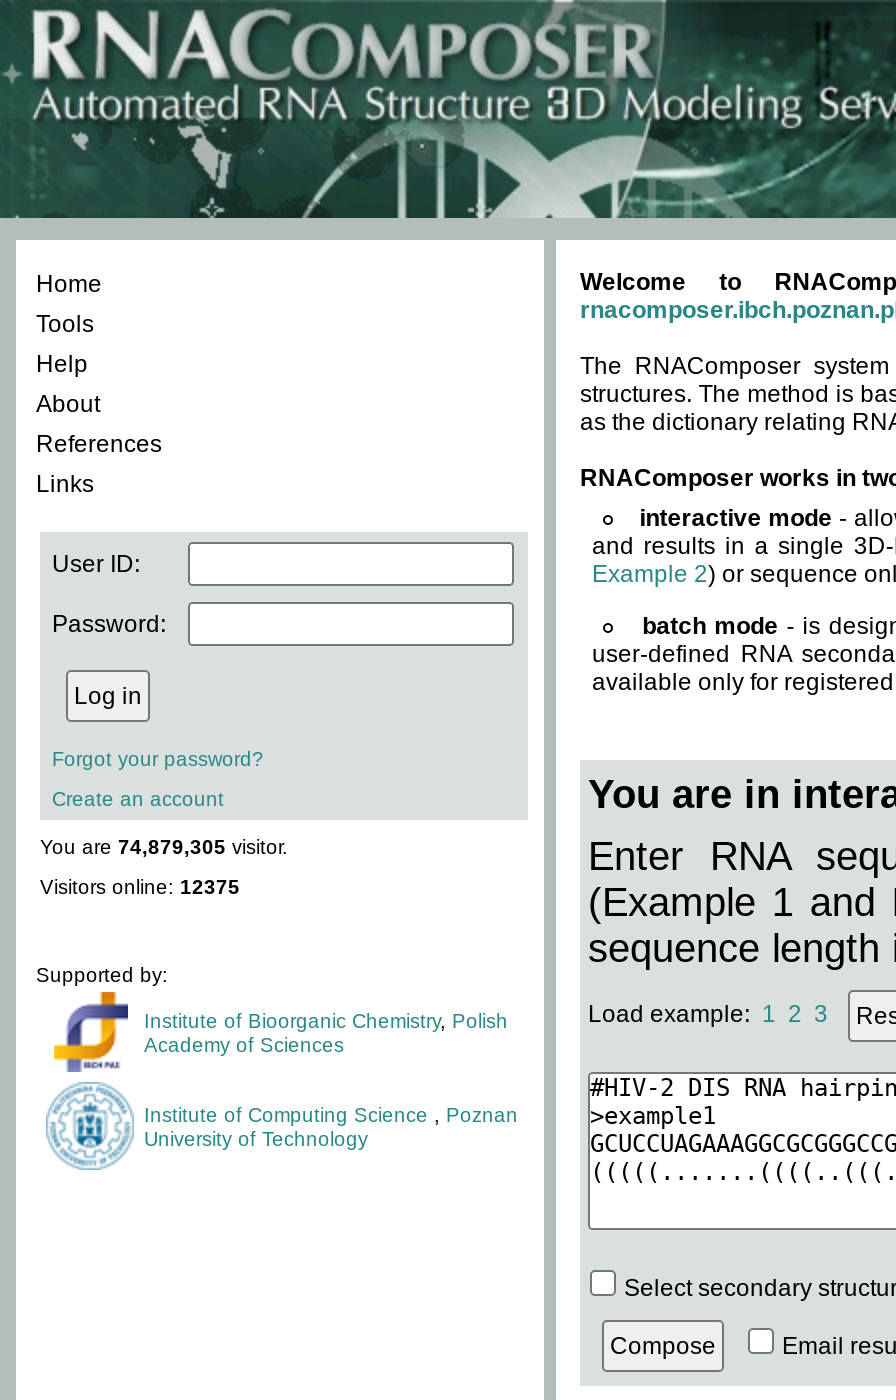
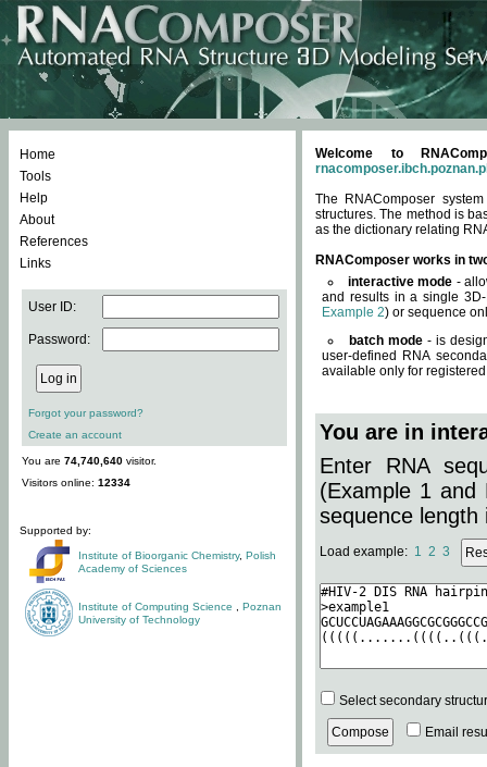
[40,836,288,858] You are 74,879,305 visitor. -> [22,455,157,467] You are 74,740,640 visitor.
[40,876,240,898] Visitors online: 12375 -> [22,477,130,488] Visitors online: 12334

